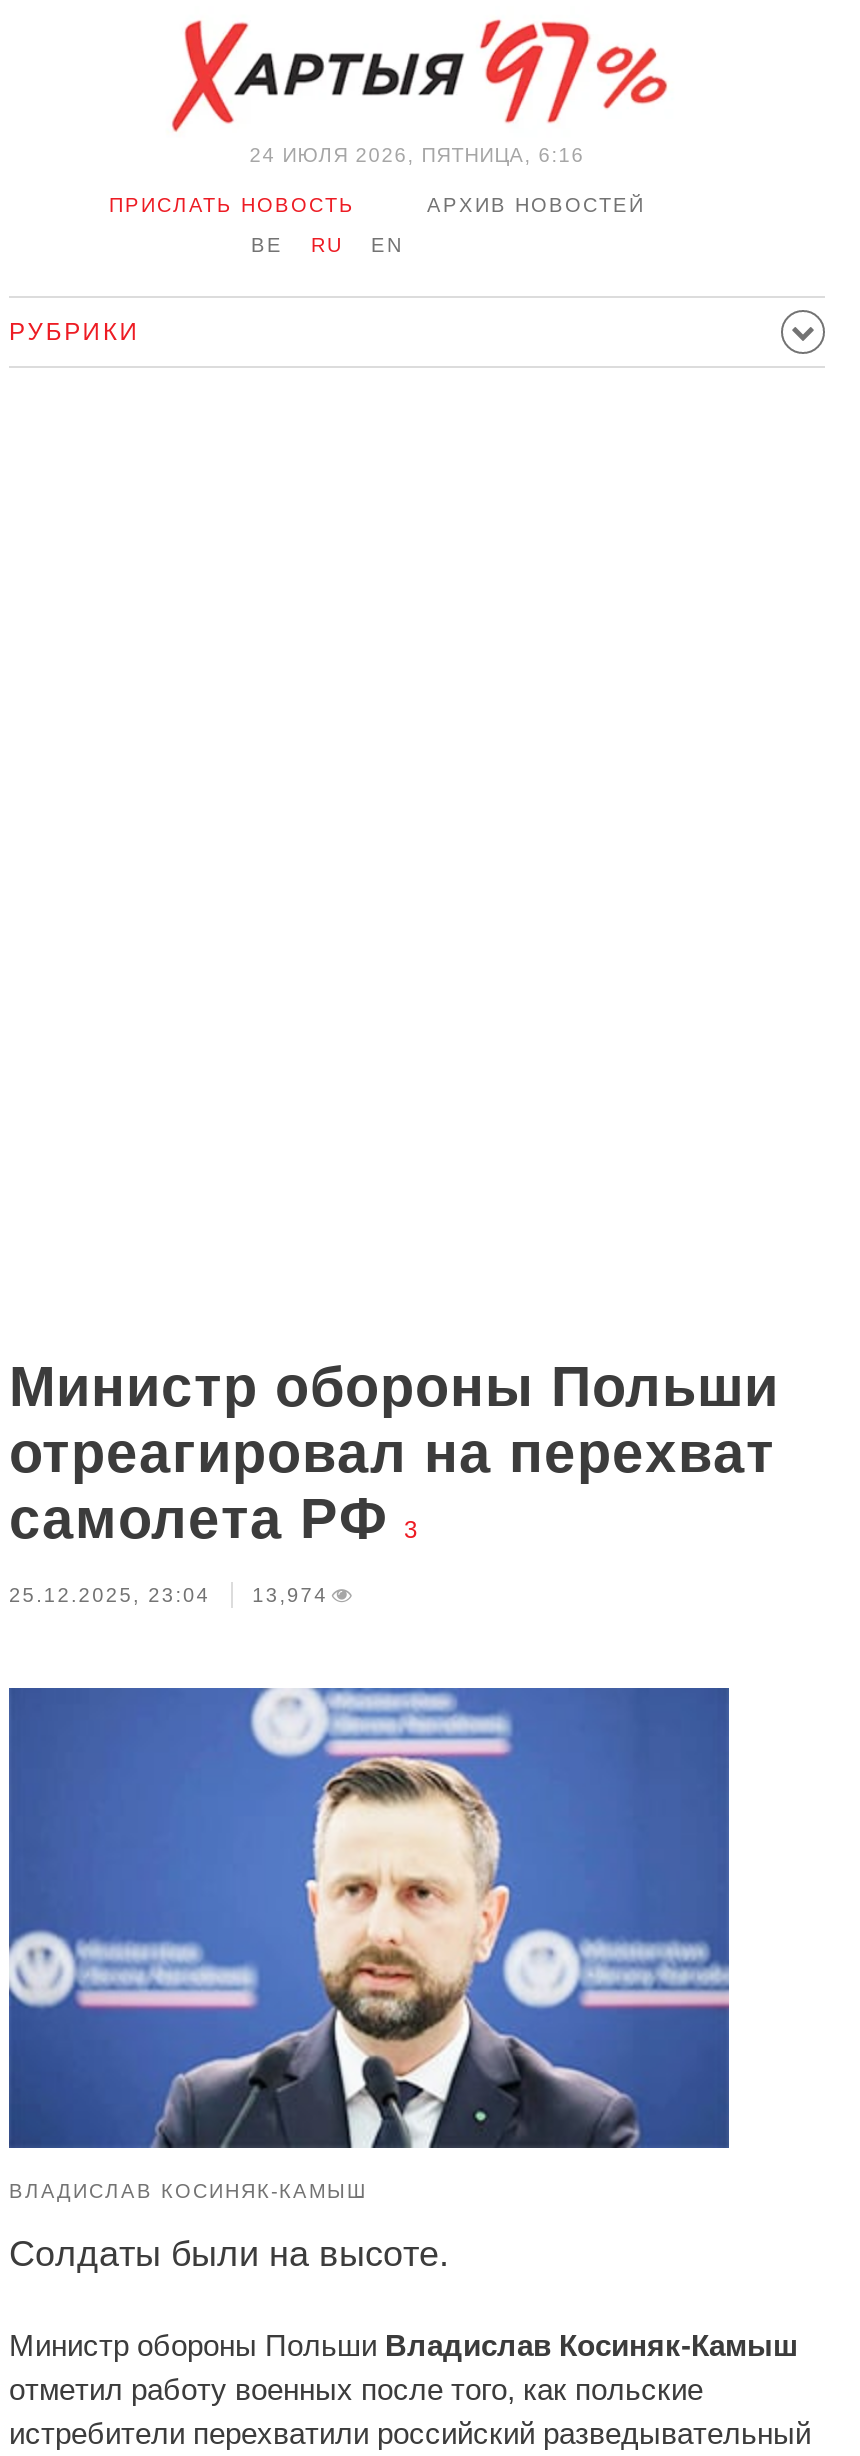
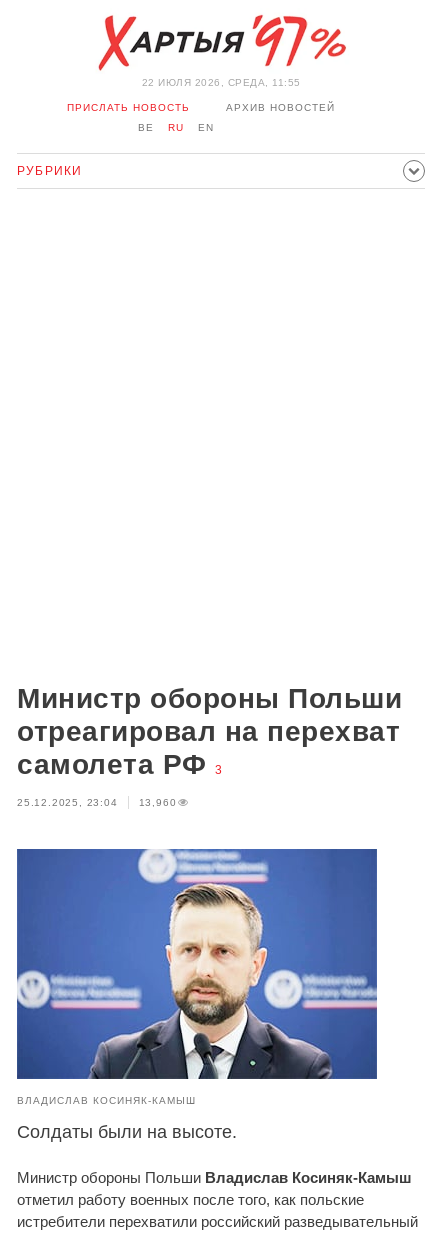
[249,144,585,166] 24 ИЮЛЯ 2026, ПЯТНИЦА, 6:16 -> [141,77,300,88] 22 ИЮЛЯ 2026, СРЕДА, 11:55
[9,1584,328,1606] 25.12.2025, 23:04 13,974 -> [17,797,176,808] 25.12.2025, 23:04 13,960

